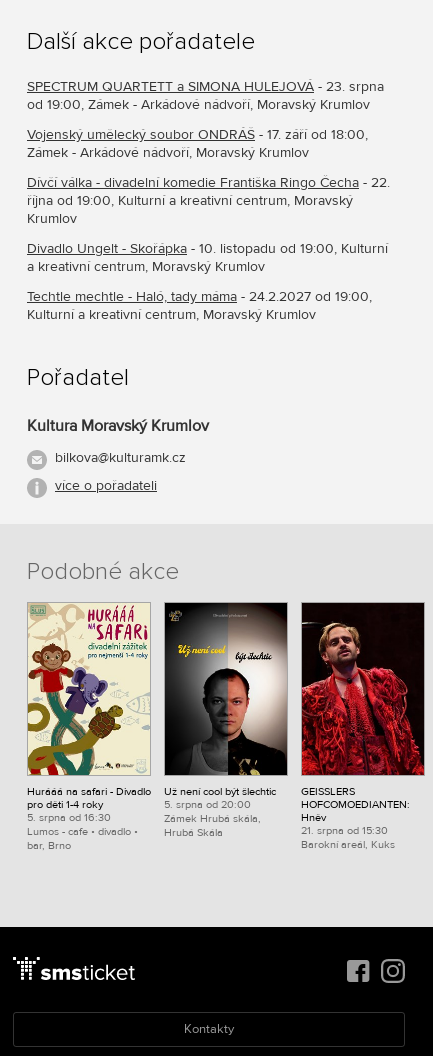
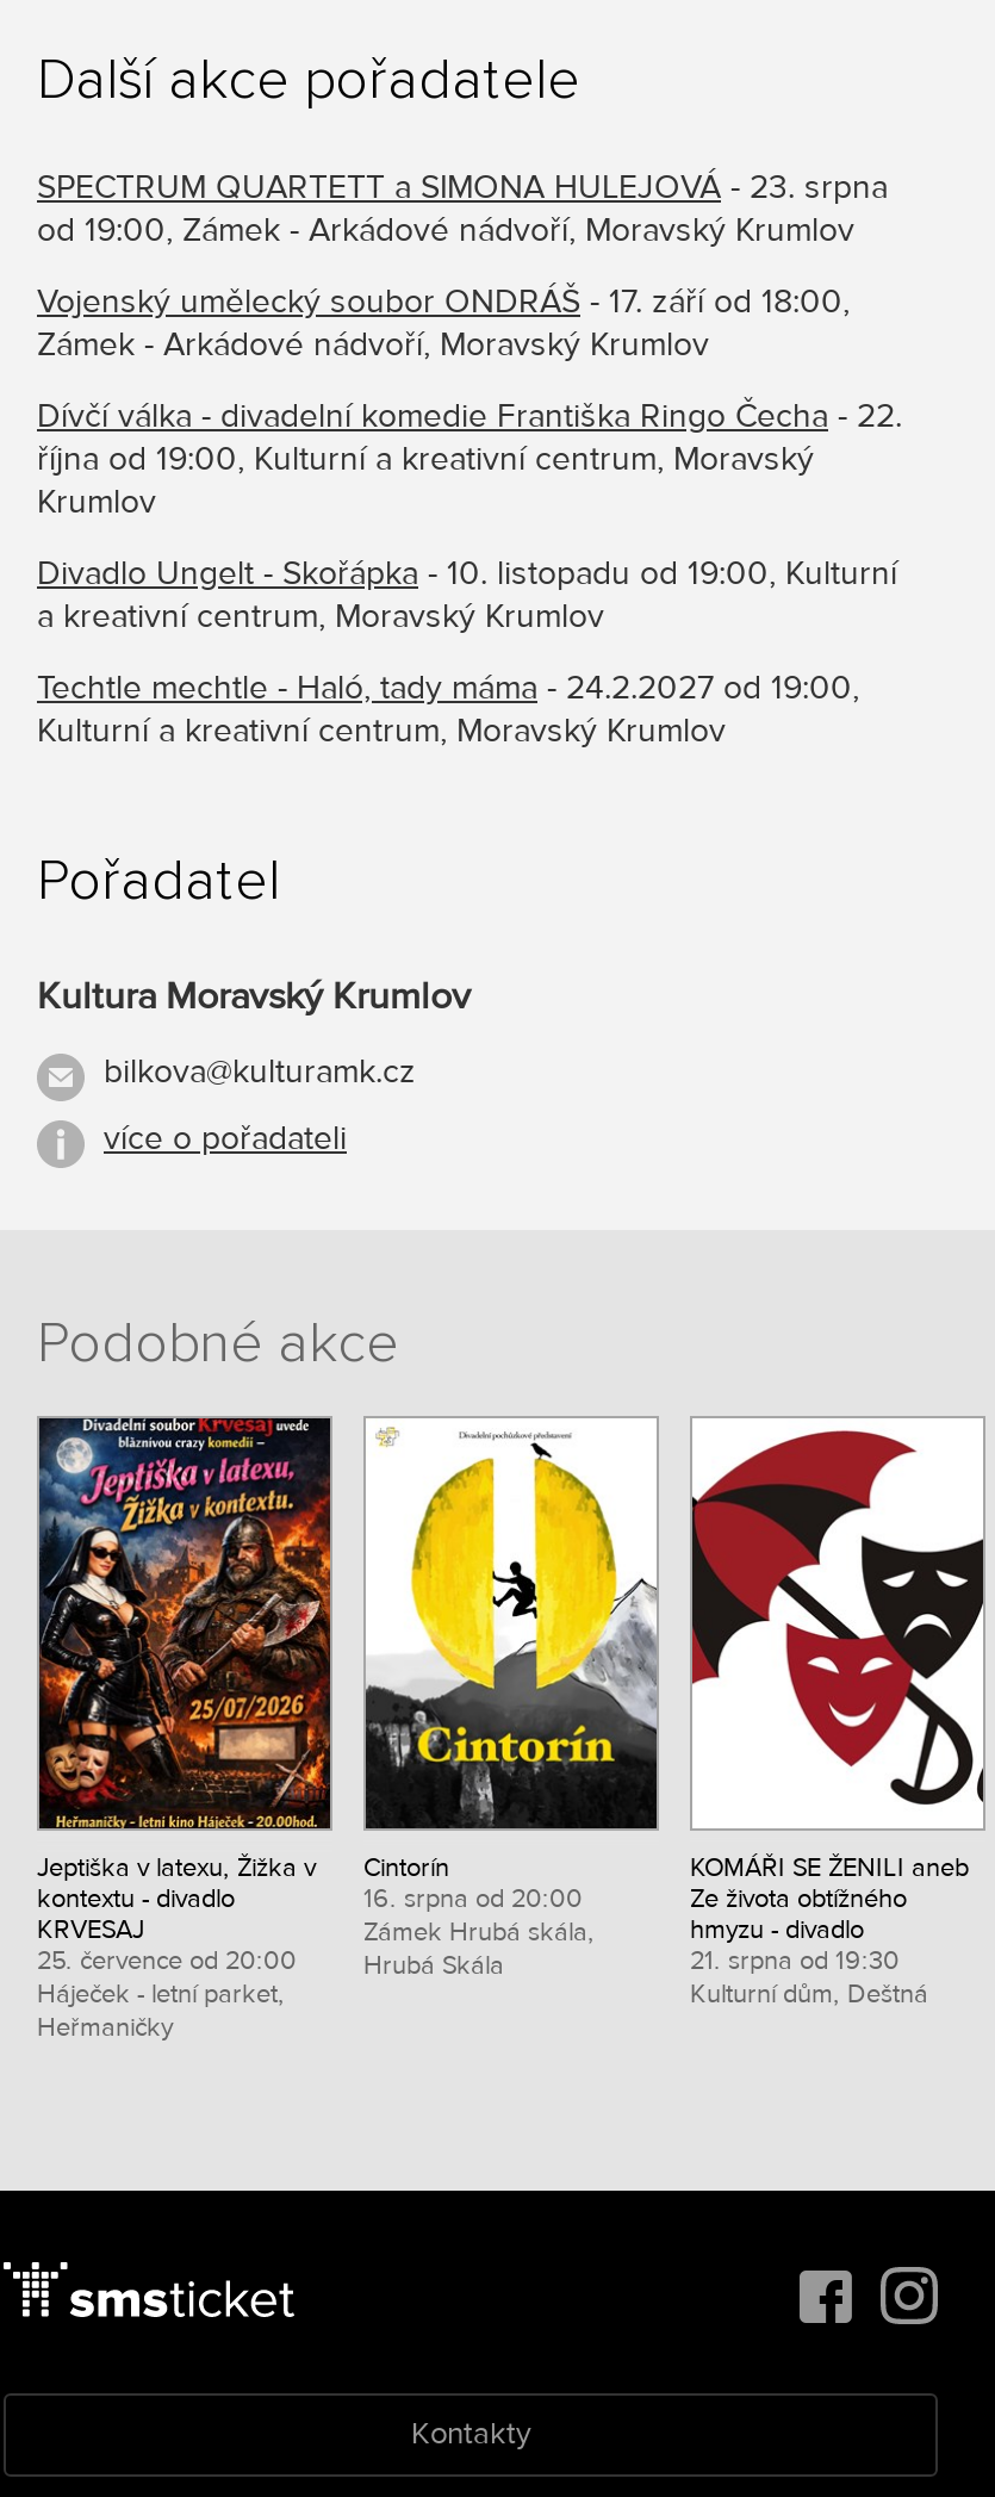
[27,603,151,852] [image] | Hurááá na safari - Divadlo | pro děti 1-4 roky | 5. srpna od 16:30 | Lumos - cafe • divadlo • | bar, Brno -> [37,1416,332,2044] [image] | Jeptiška v latexu, Žižka v | kontextu - divadlo | KRVESAJ | 25. července od 20:00 | Háječek - letní parket, | Heřmaničky
[164,602,288,811] [image] | Už není cool být šlechtic | 5. srpna od 20:00 -> [363,1418,657,1915] [image] | Cintorín | 16. srpna od 20:00
[301,602,425,851] [image] | GEISSLERS | HOFCOMOEDIANTEN: | Hněv | 21. srpna od 15:30 | Barokní areál, Kuks -> [690,1418,983,2010] [image] | KOMÁŘI SE ŽENILI aneb | Ze života obtížného | hmyzu - divadlo | 21. srpna od 19:30 | Kulturní dům, Deštná

